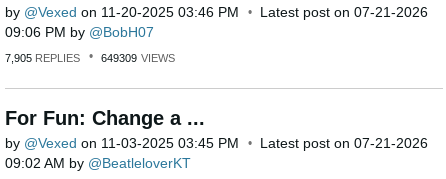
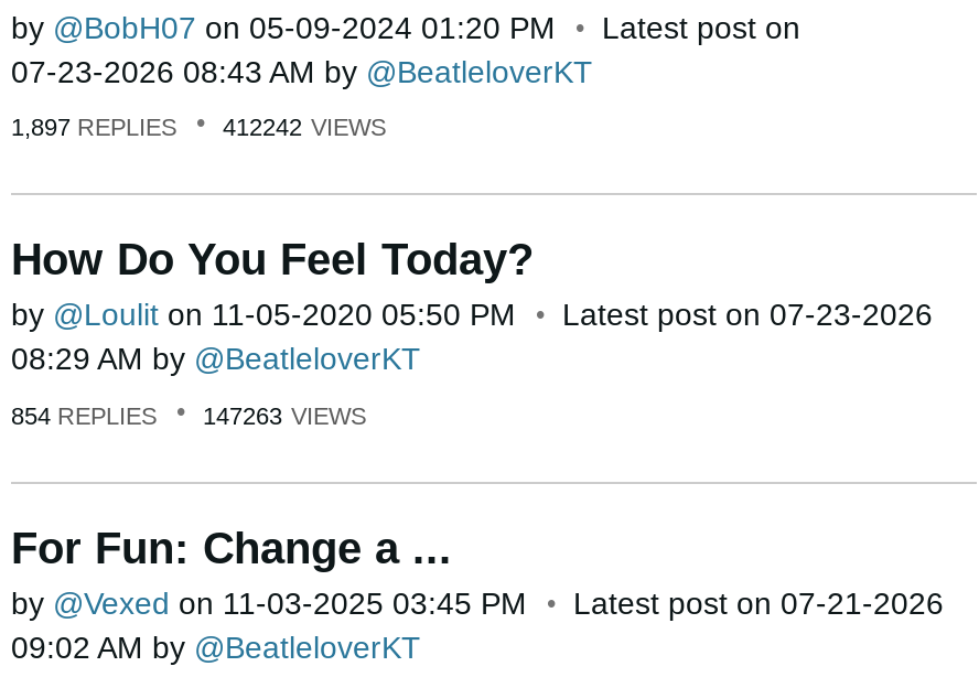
[5,4,428,64] Vexed on 11-20-2025 03:46 PM | Latest post on 07-21-2026 | 09:06 PM by | BobH07 | 7,905 REPLIES | 649309 VIEWS -> [11,9,933,428] BobH07 on 05-09-2024 01:20 PM | Latest post on | 07-23-2026 08:43 AM by | BeatleloverKT | 1,897 REPLIES | 412242 VIEWS | How Do You Feel Today? | by | Loulit on 11-05-2020 05:50 PM | Latest post on 07-23-2026 | 08:29 AM by | BeatleloverKT | 854 REPLIES | 147263 VIEWS

